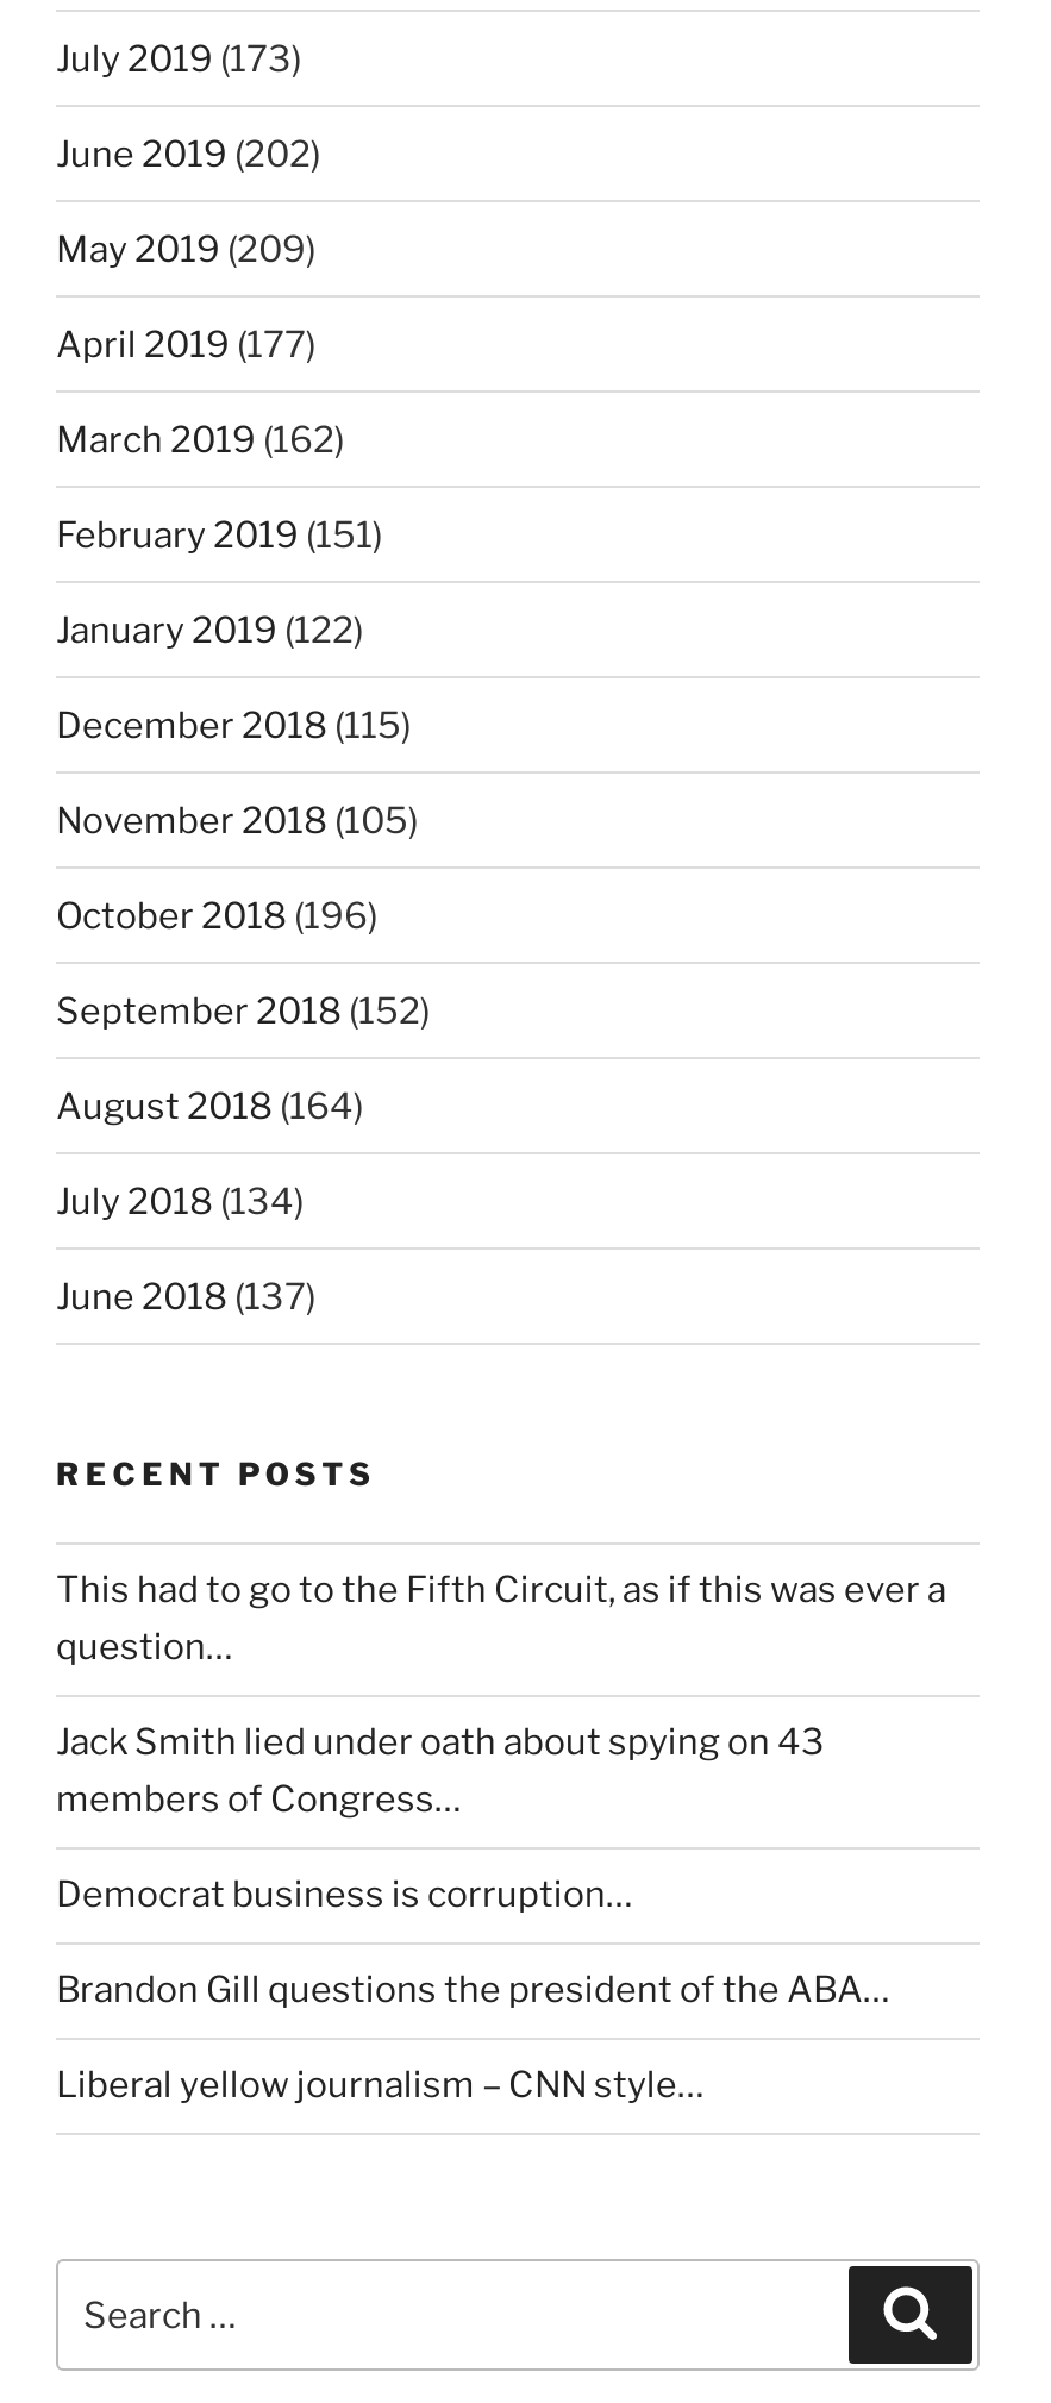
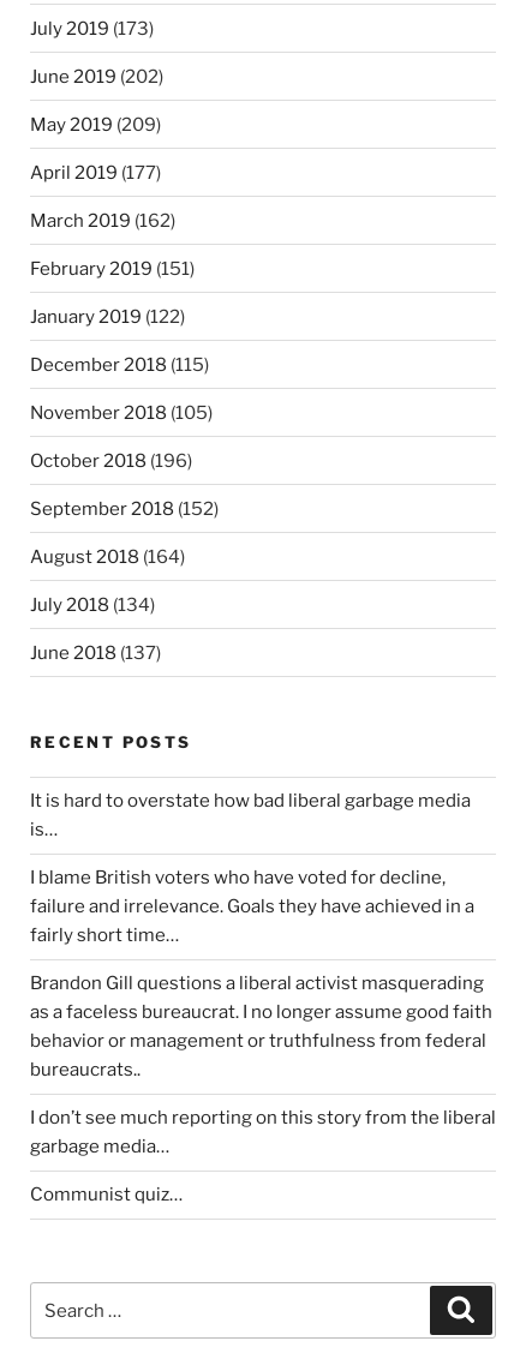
[56,1569,946,1669] This had to go to the Fifth Circuit, as if this was ever a | question… -> [30,790,471,841] It is hard to overstate how bad liberal garbage media | is…
[56,1721,825,1821] Jack Smith lied under oath about spying on 43 | members of Congress… -> [30,867,474,946] I blame British voters who have voted for decline, | failure and irrelevance. Goals they have achieved in a | fairly short time…
[56,1874,632,1917] Democrat business is corruption… -> [30,973,492,1081] Brandon Gill questions a liberal activist masquerading | as a faceless bureaucrat. I no longer assume good faith | behavior or management or truthfulness from federal | bureaucrats..
[56,1969,889,2012] Brandon Gill questions the president of the ABA… -> [30,1107,496,1158] I don’t see much reporting on this story from the liberal | garbage media…
[56,2064,703,2107] Liberal yellow journalism – CNN style… -> [30,1184,183,1206] Communist quiz…

